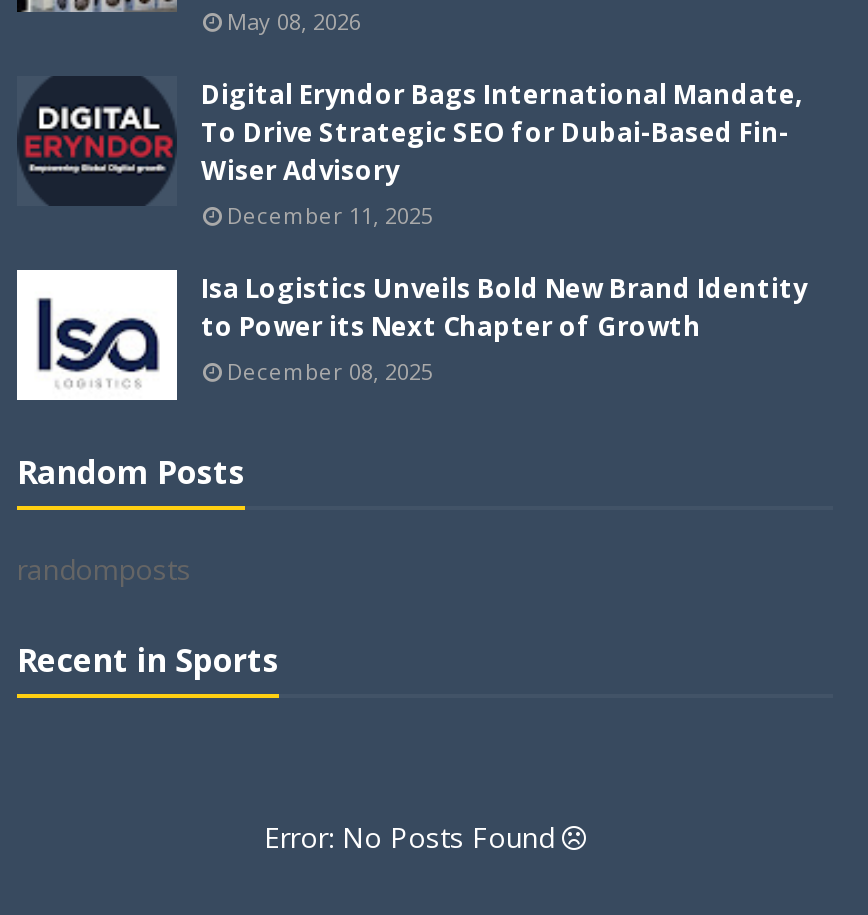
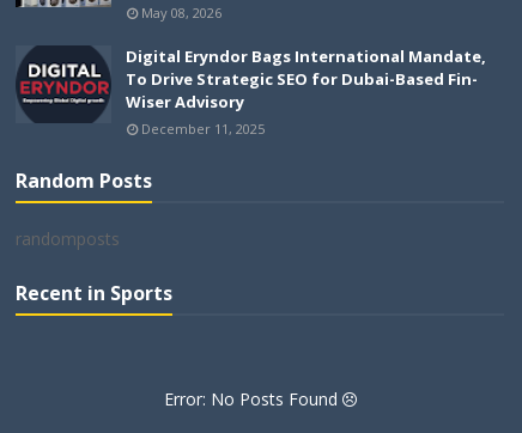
[15,268,807,402] [image] | Isa Logistics Unveils Bold New Brand Identity | to Power its Next Chapter of Growth | December 08, 2025 -> none

